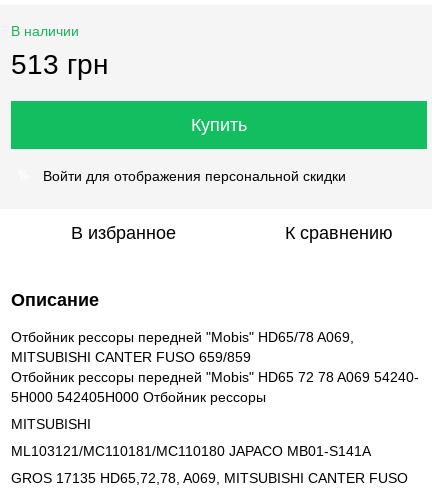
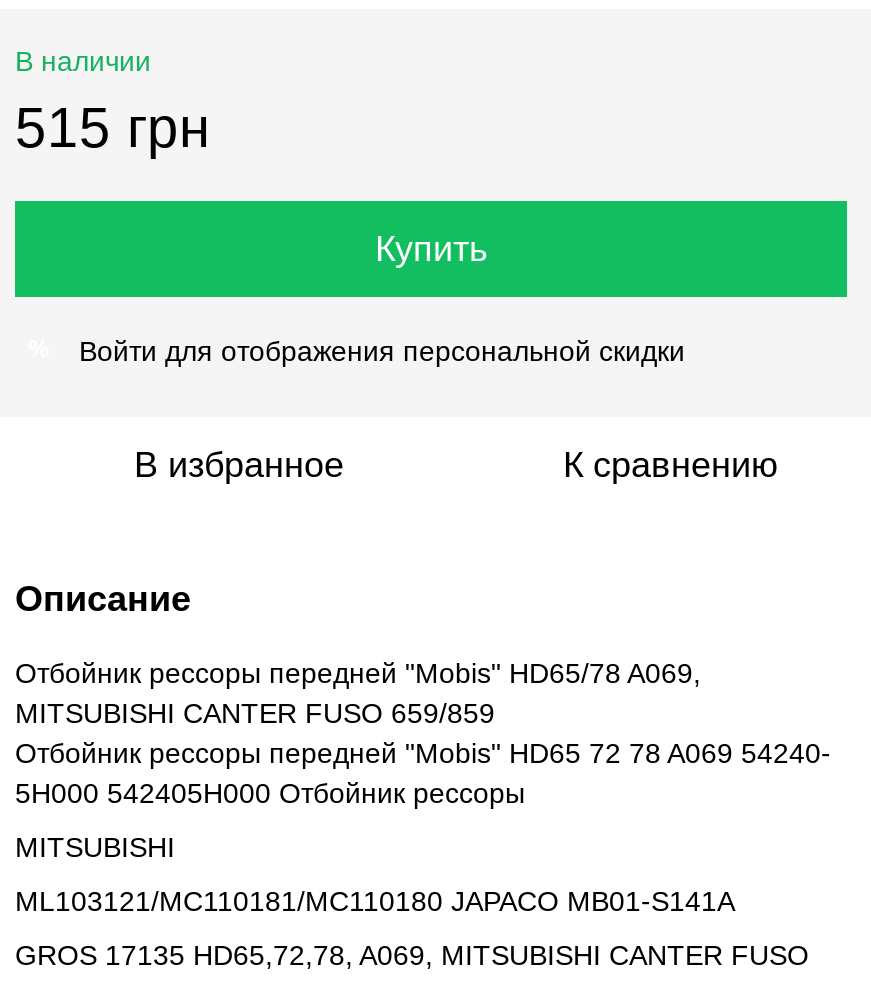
[11,49,108,80] 513 грн -> [15,96,209,158] 515 грн

